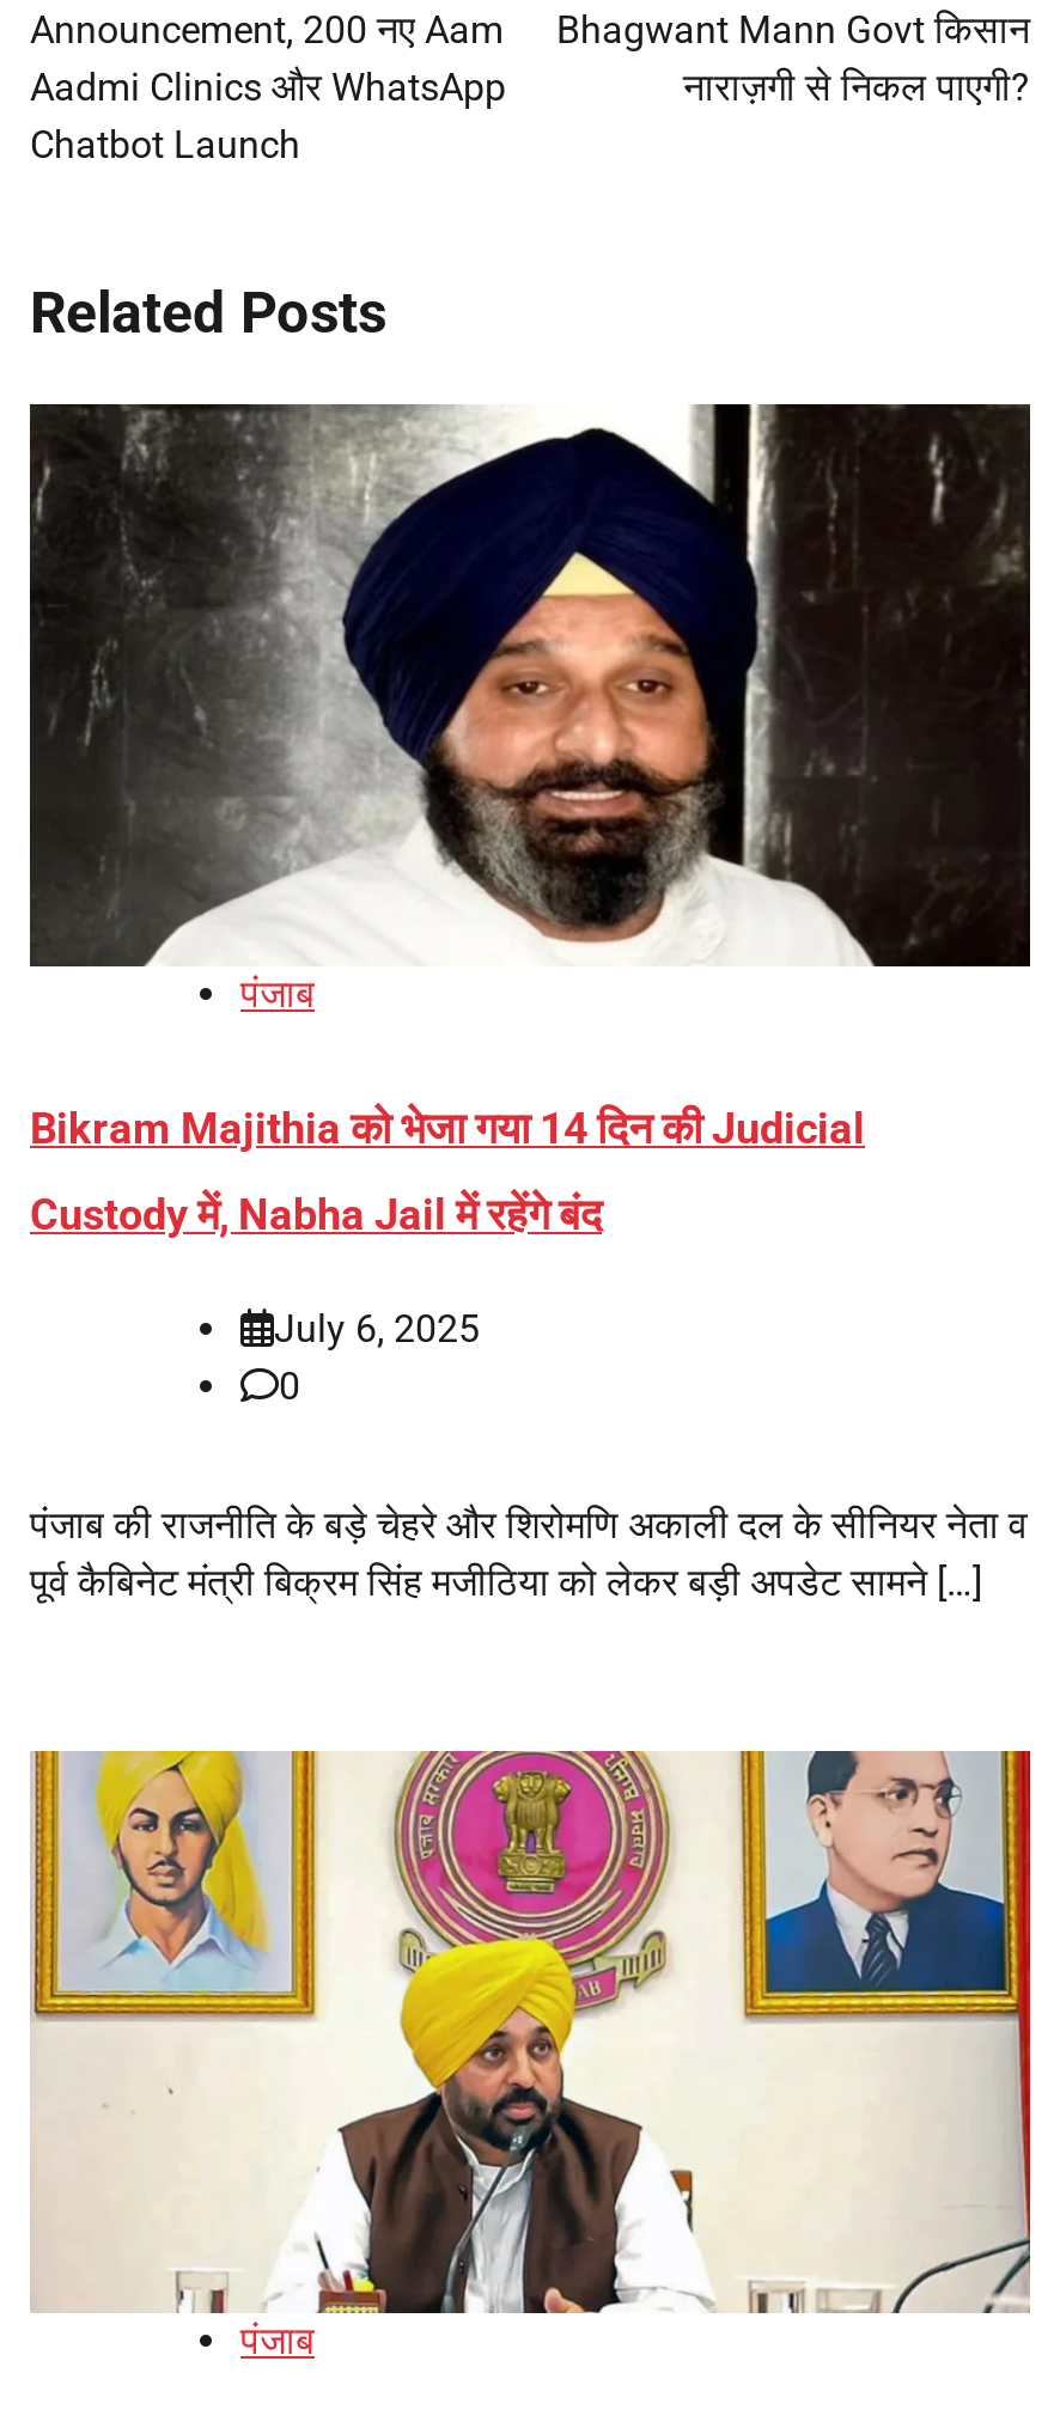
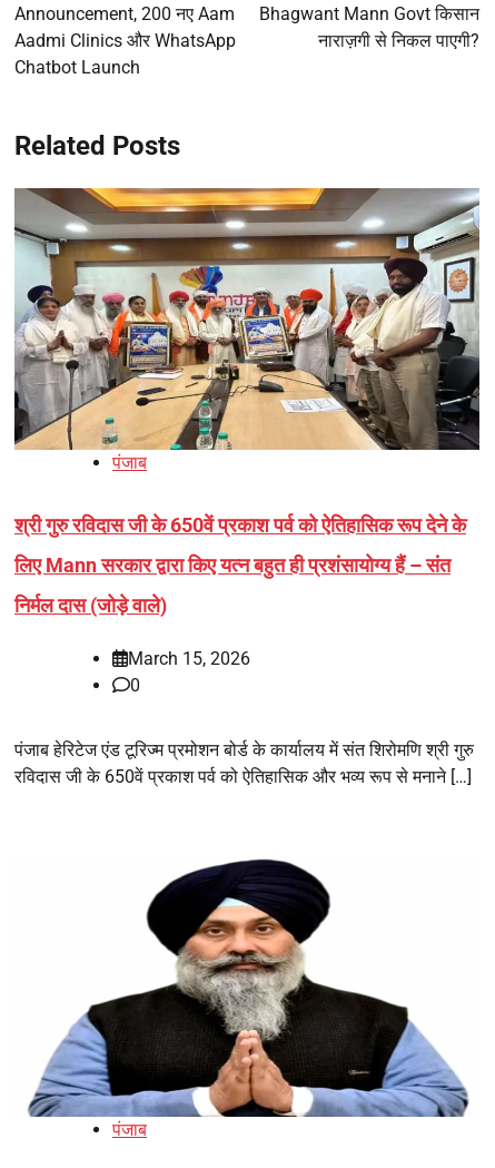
[28,402,1032,969] [image] -> [14,187,481,451] [image]
[30,1102,865,1351] Bikram Majithia को भेजा गया 14 दिन की Judicial | Custody में, Nabha Jail में रहेंगे बंद | July 6, 2025 -> [14,513,466,669] श्री गुरु रविदास जी के 650वें प्रकाश पर्व को ऐतिहासिक रूप देने के | लिए Mann सरकार द्वारा किए यत्न बहुत ही प्रशंसायोग्य हैं – संत | निर्मल दास (जोड़े वाले) | March 15, 2026
[30,1502,1028,1604] पंजाब की राजनीति के बड़े चेहरे और शिरोमणि अकाली दल के सीनियर नेता व | पूर्व कैबिनेट मंत्री बिक्रम सिंह मजीठिया को लेकर बड़ी अपडेट सामने […] -> [14,739,474,787] पंजाब हेरिटेज एंड टूरिज्म प्रमोशन बोर्ड के कार्यालय में संत शिरोमणि श्री गुरु | रविदास जी के 650वें प्रकाश पर्व को ऐतिहासिक और भव्य रूप से मनाने […]
[30,1749,1032,2316] [image] -> [16,855,479,1118] [image]

